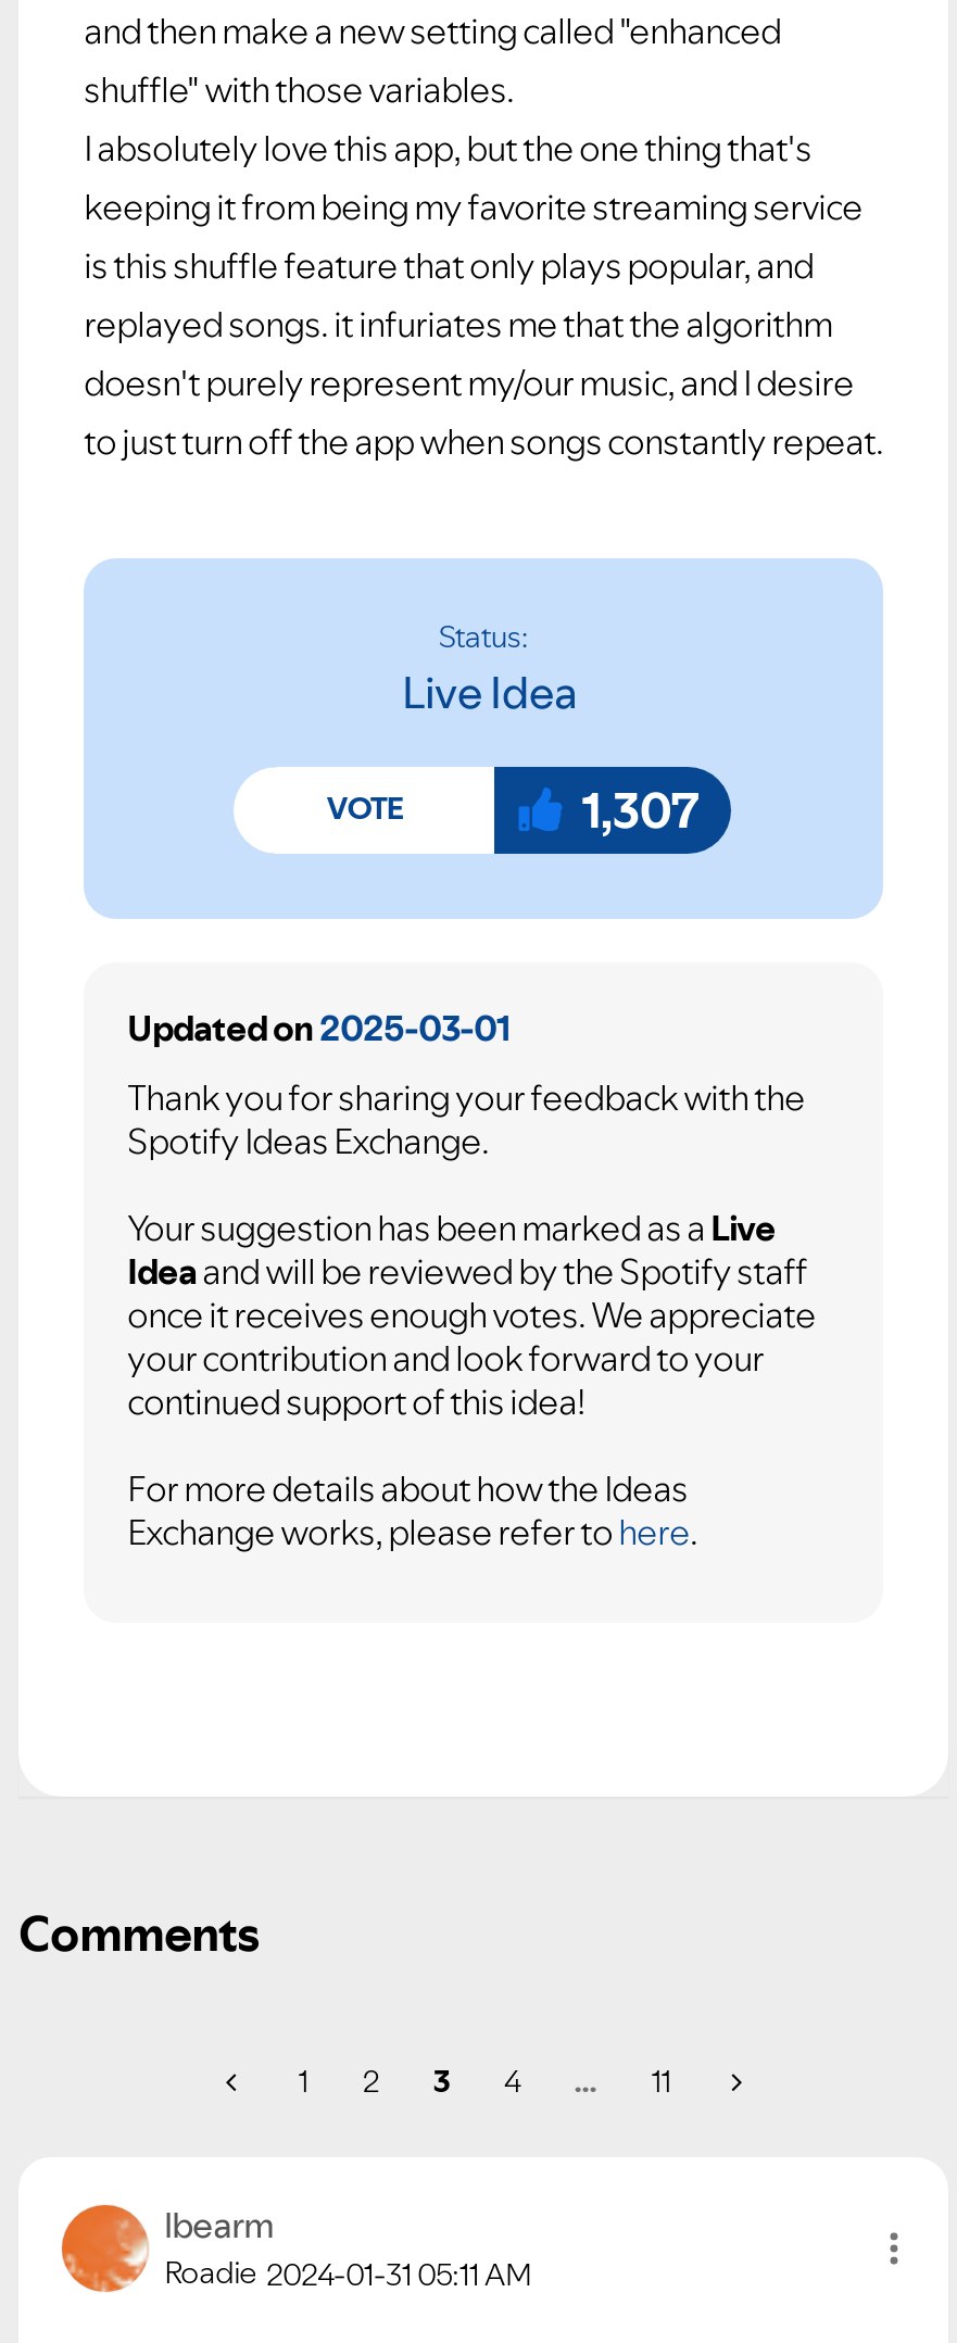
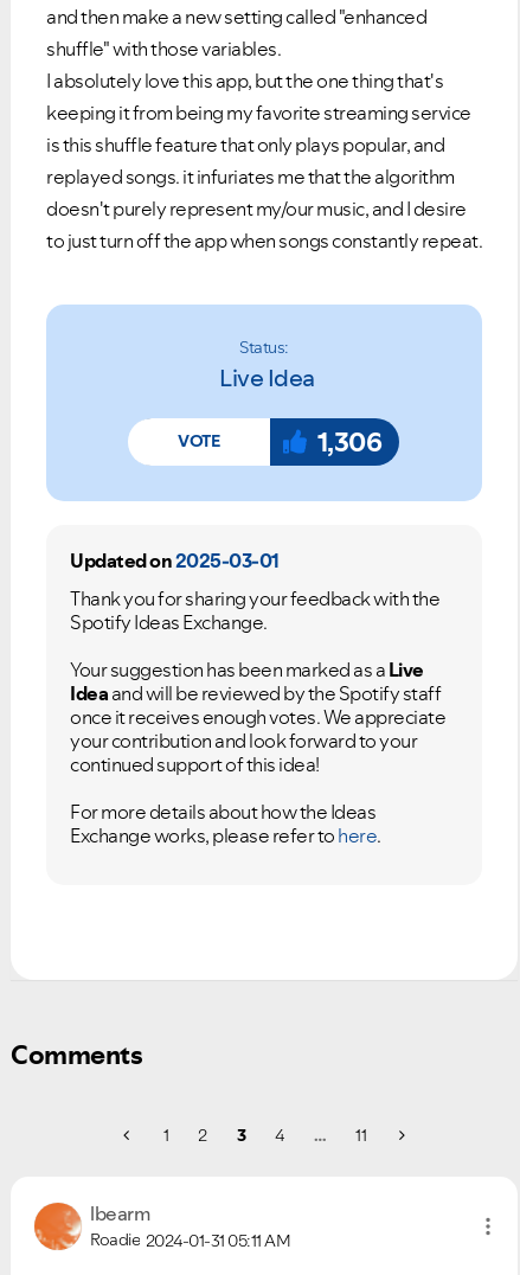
[574,778,698,843] 1,307 -> [313,424,382,460] 1,306

